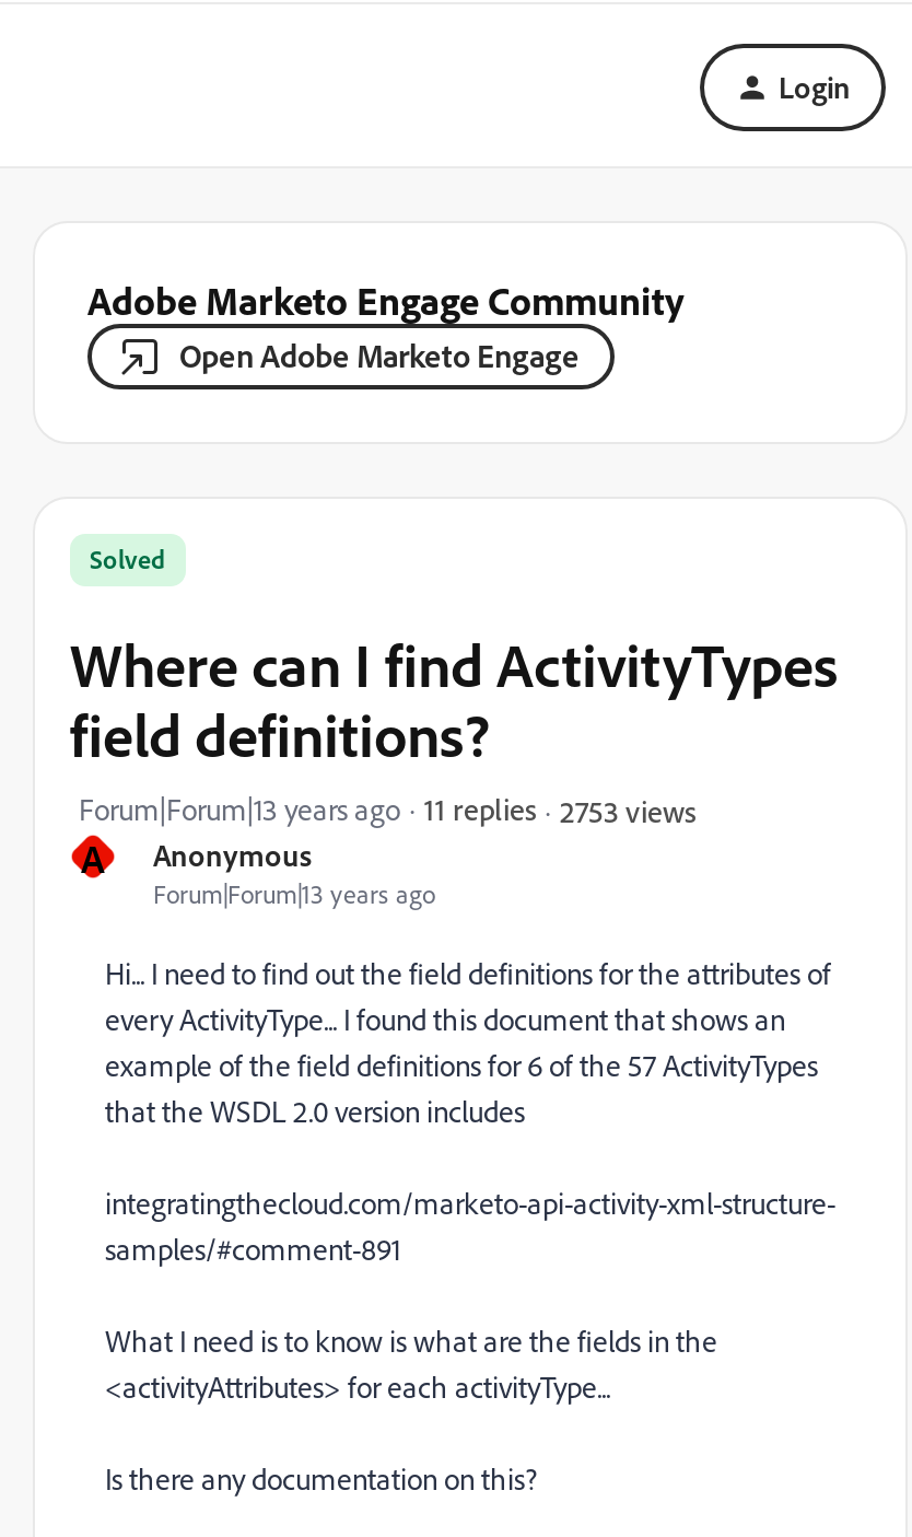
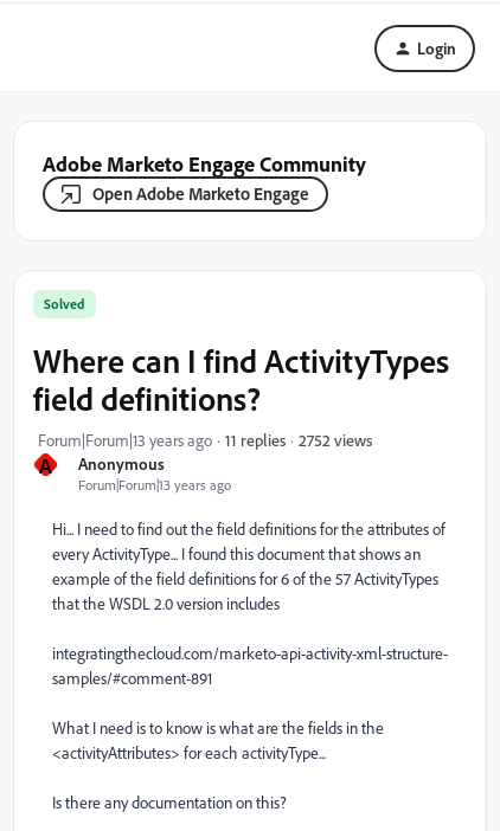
[560,791,695,828] 2753 views -> [299,429,372,449] 2752 views

